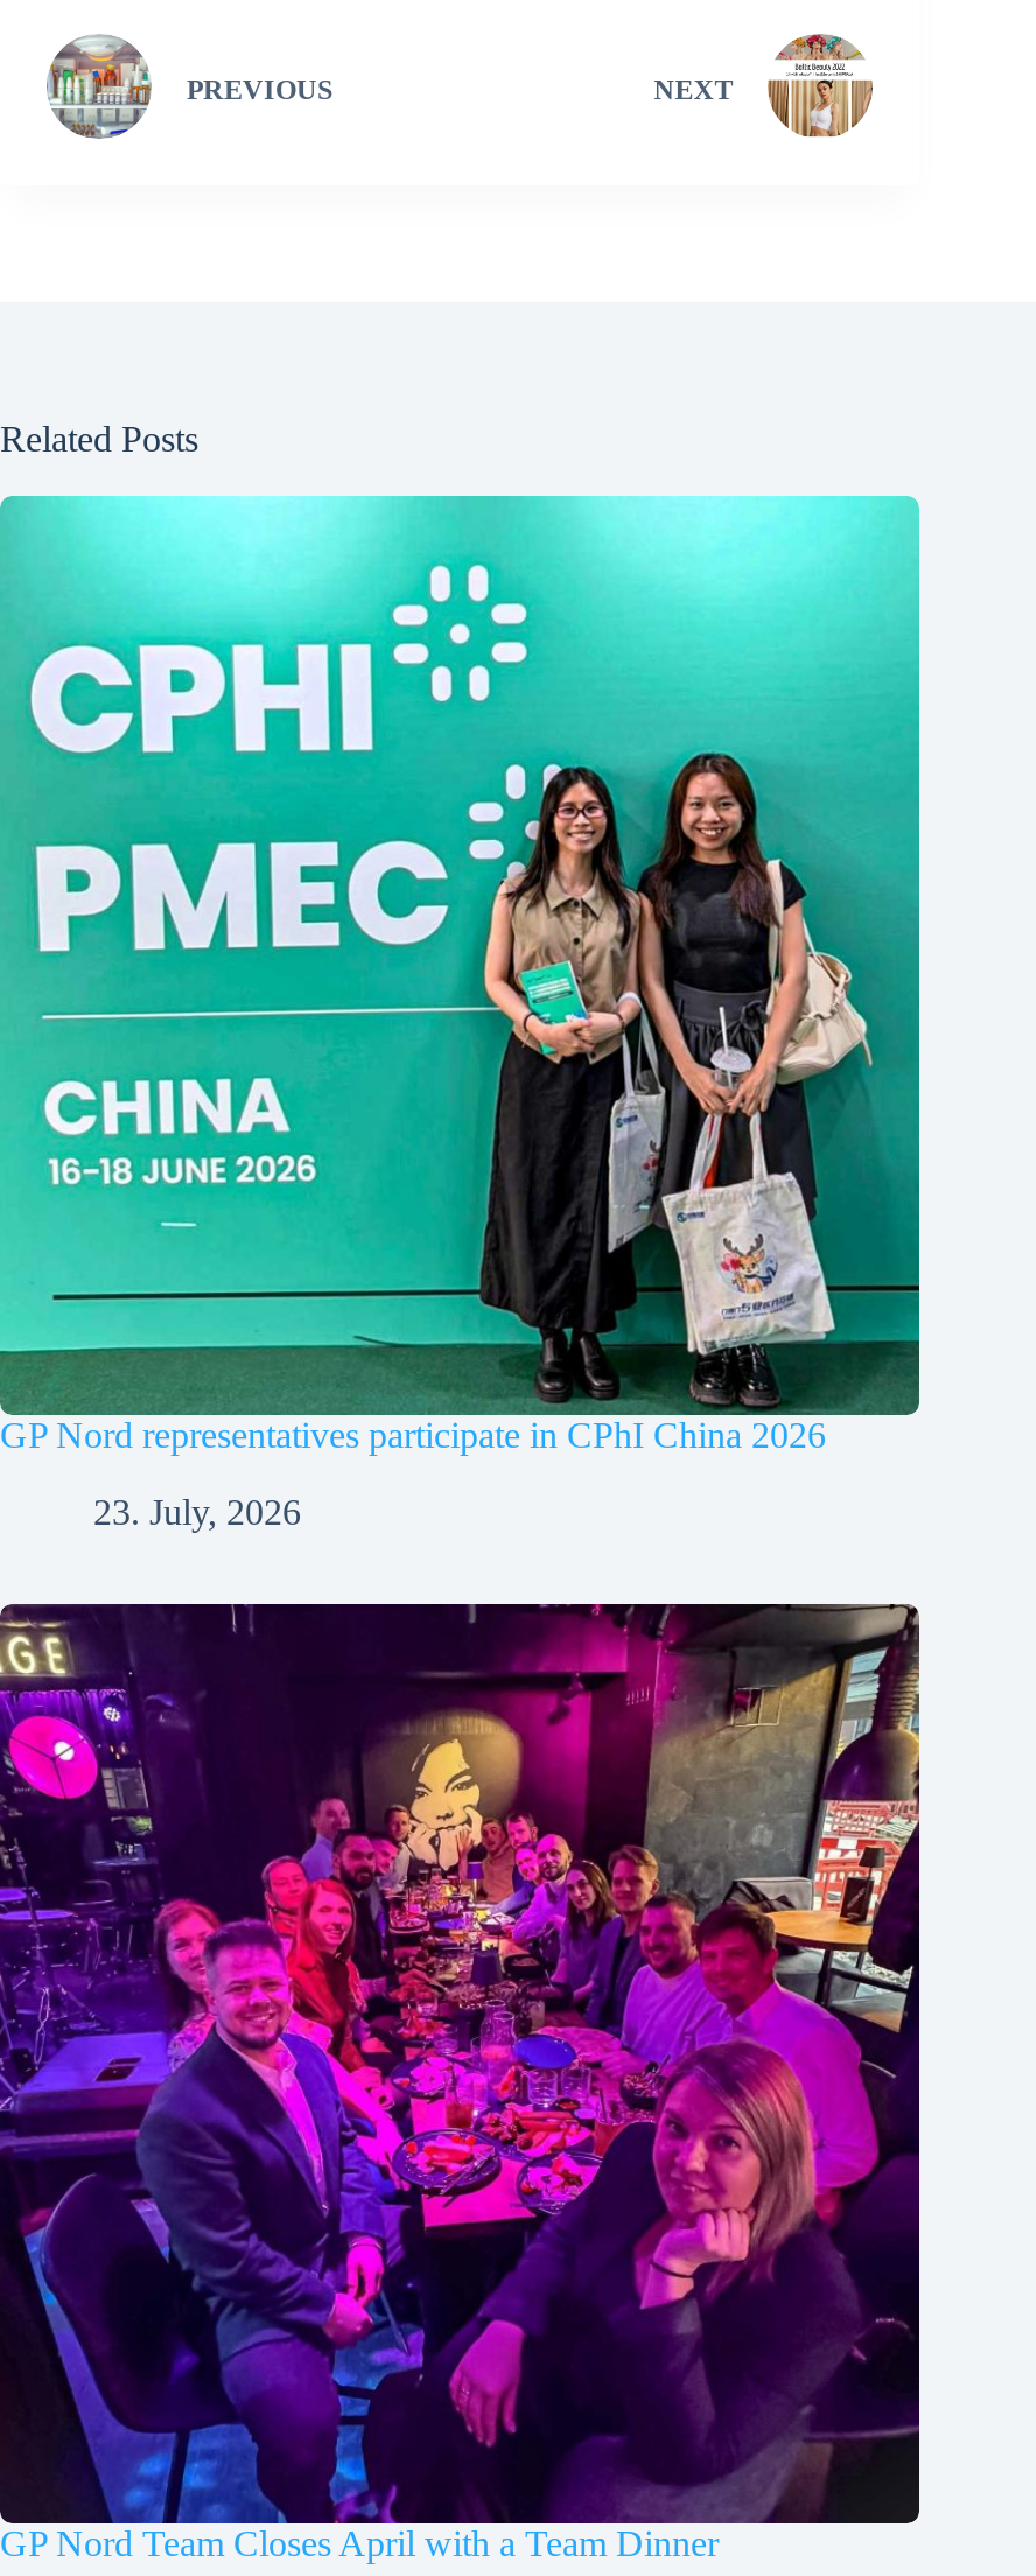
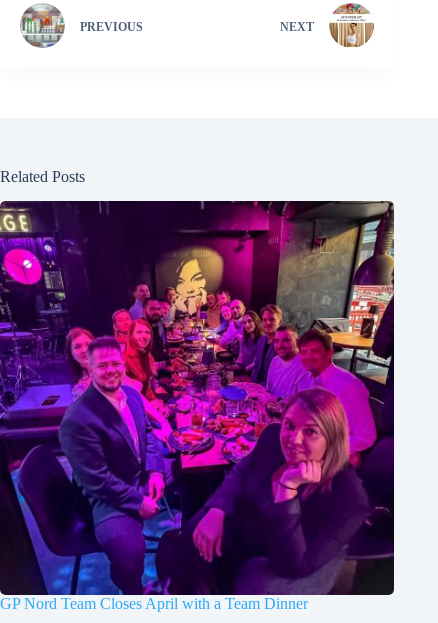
[0,494,922,1531] [image] | GP Nord representatives participate in CPhI China 2026 | 23. July, 2026 -> none

